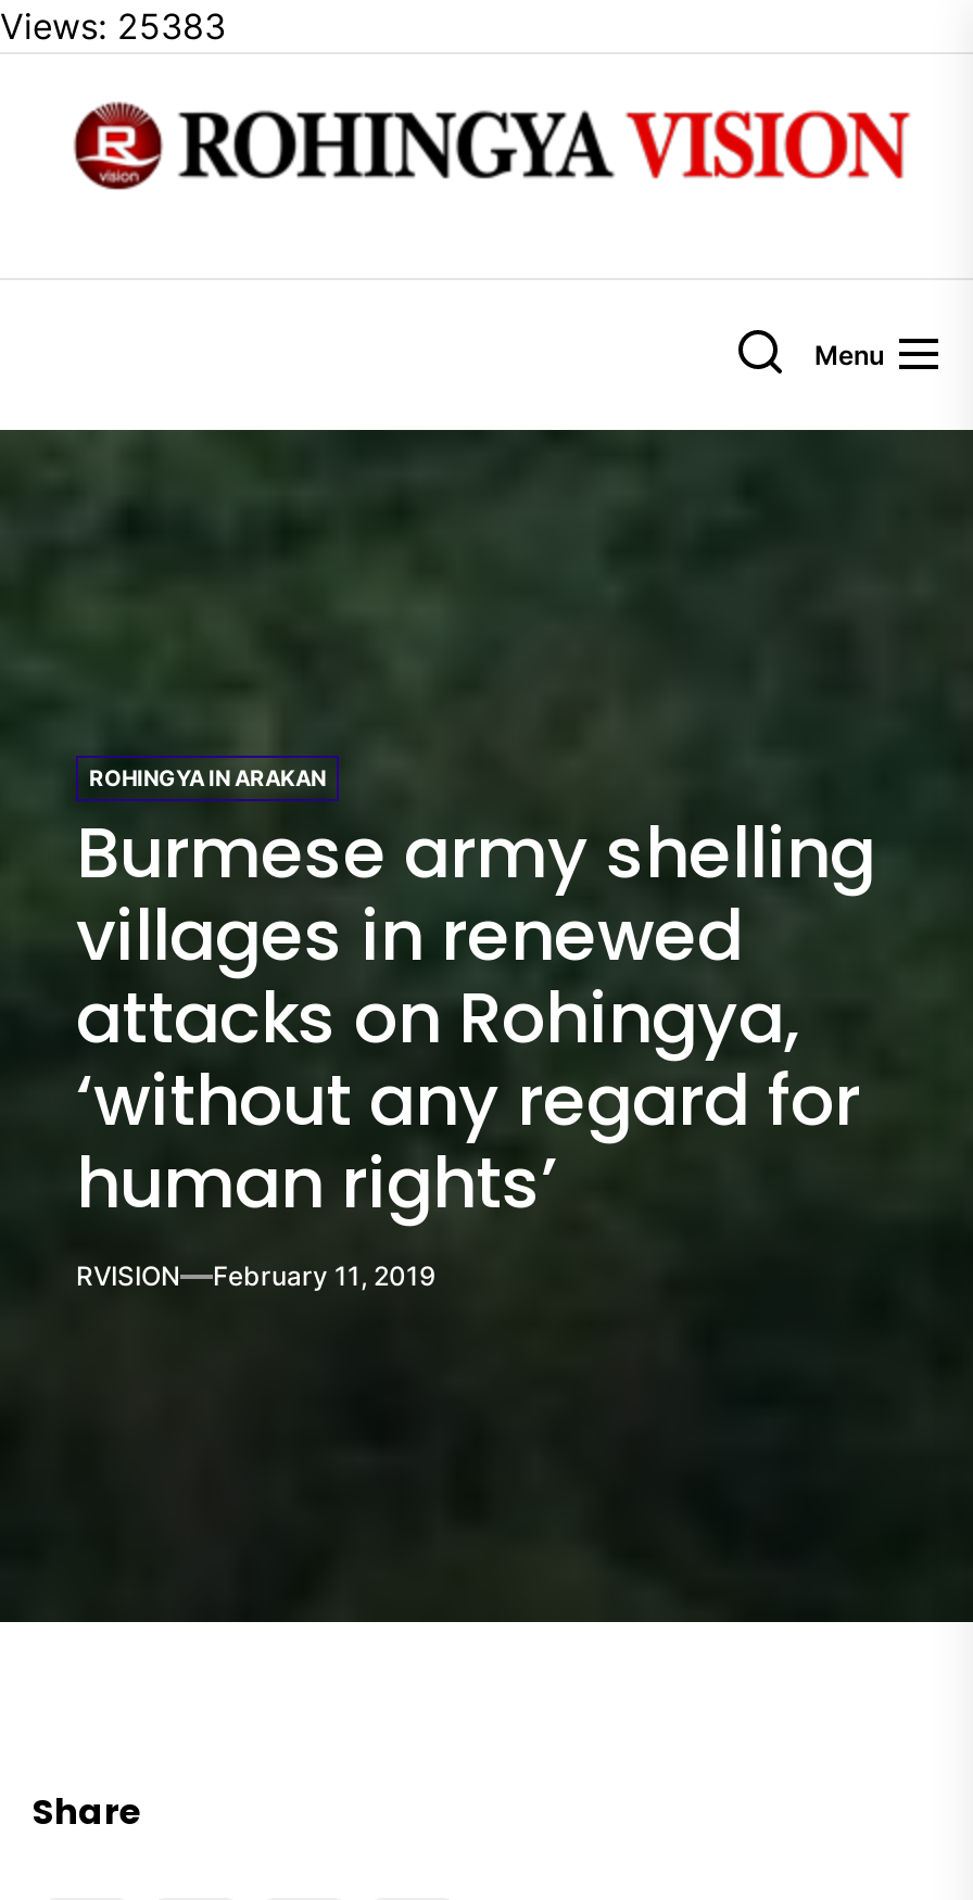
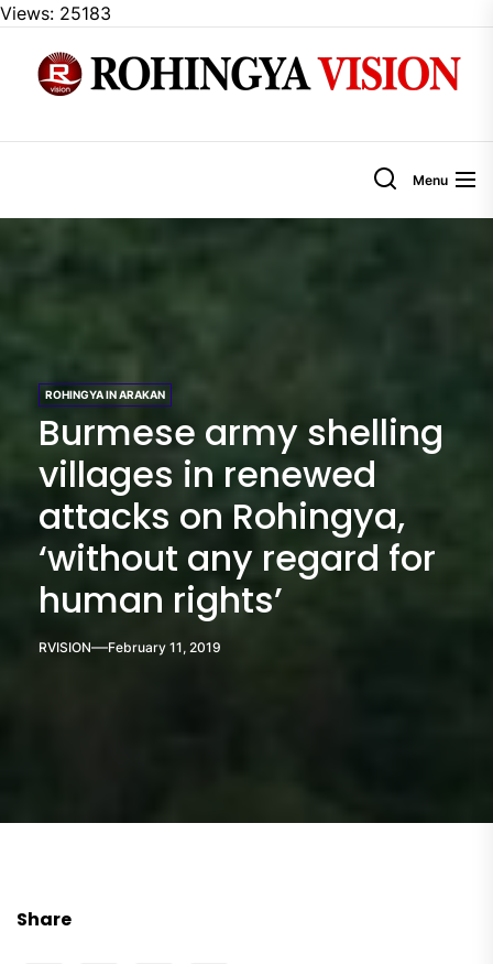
[0,4,226,48] Views: 25383 -> [0,2,111,24] Views: 25183

